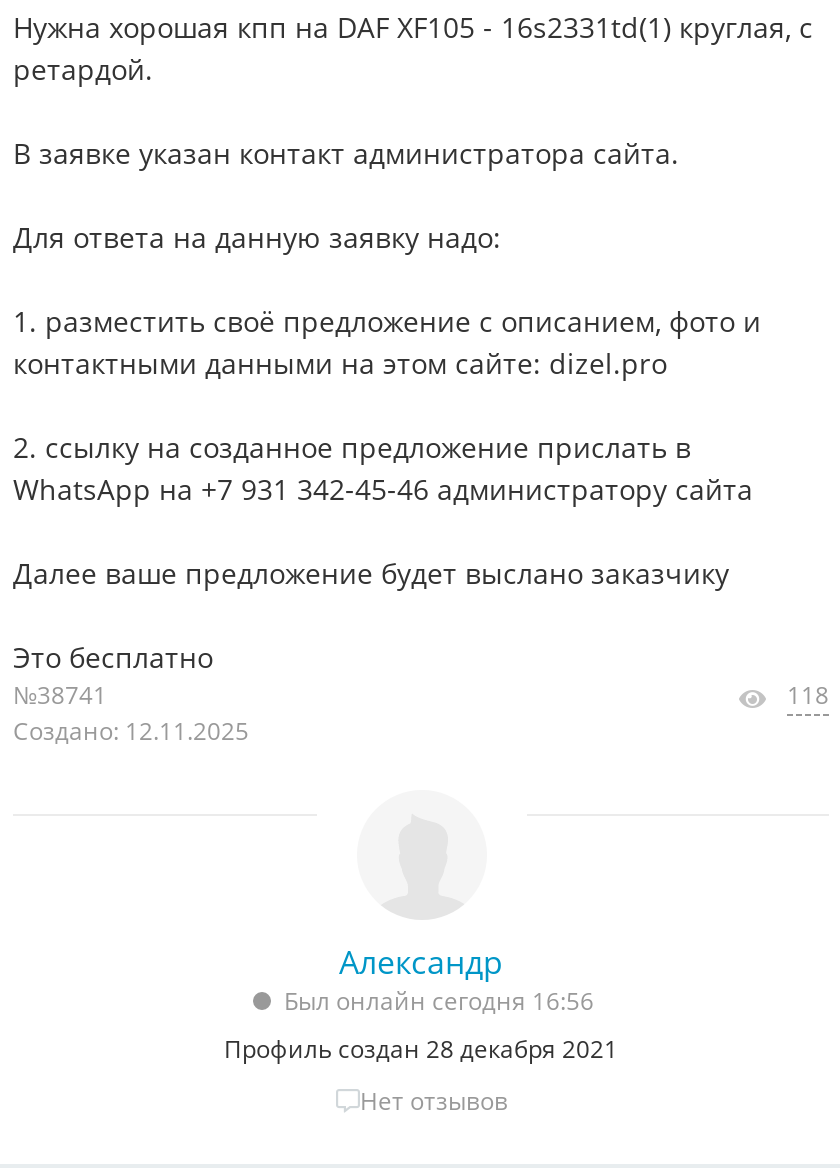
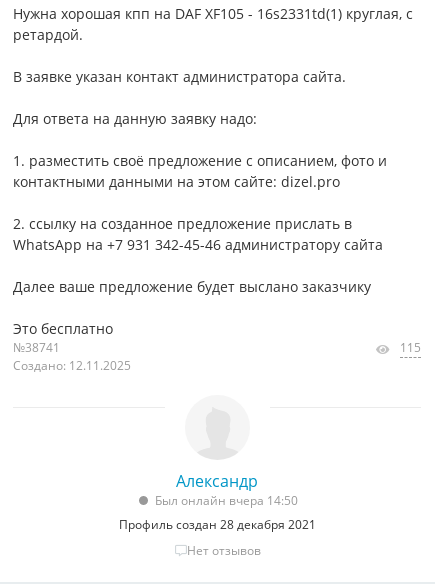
[787,678,829,712] 118 -> [400,339,421,356] 115
[284,984,594,1018] Был онлайн сегодня 16:56 -> [154,492,297,509] Был онлайн вчера 14:50

